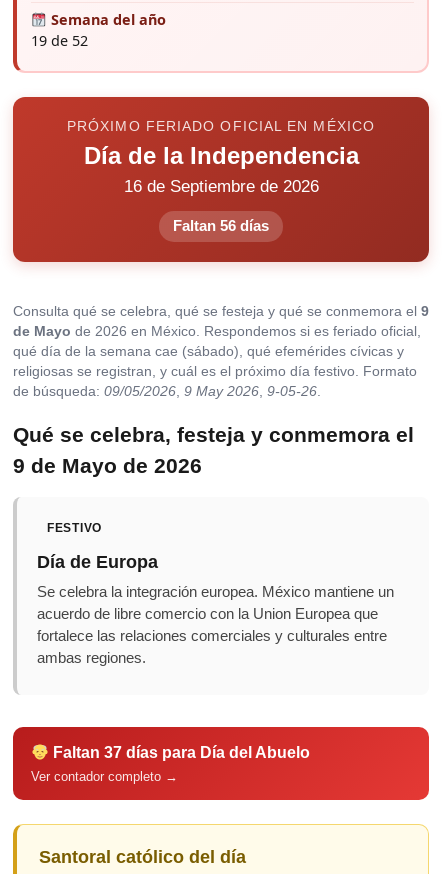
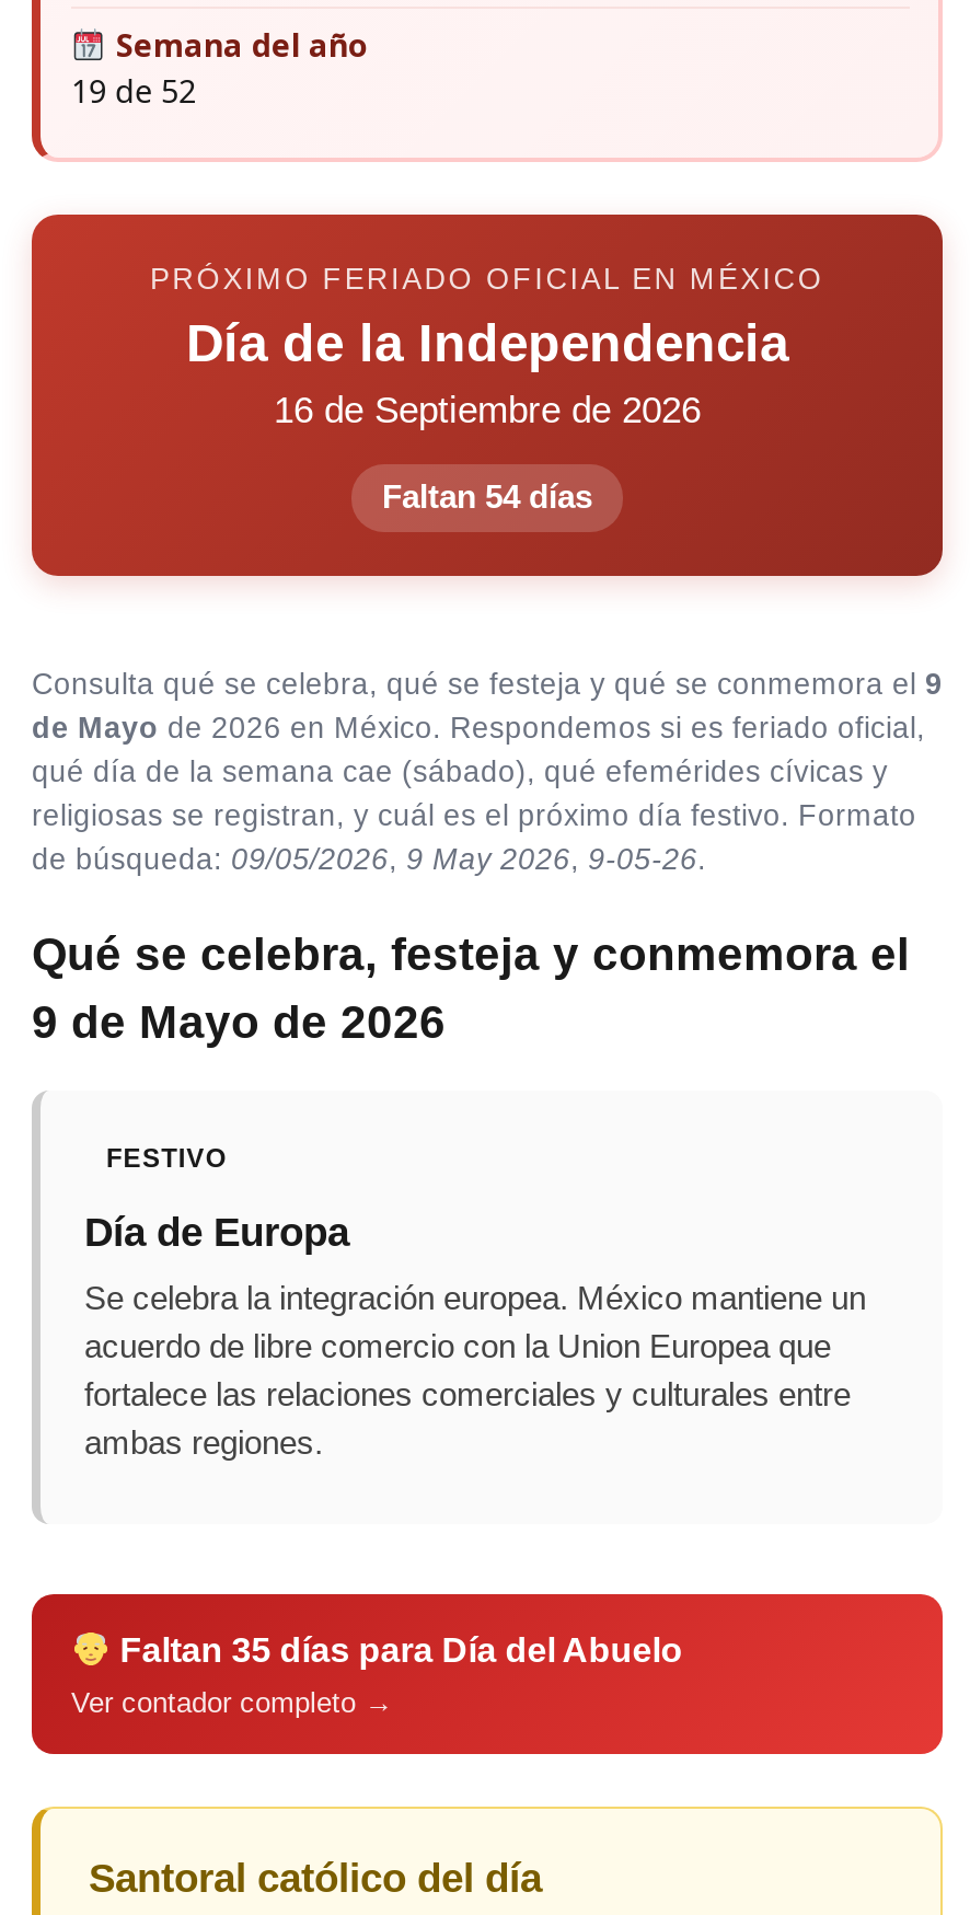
[173,217,269,234] Faltan 56 días -> [382,478,592,515] Faltan 54 días
[49,744,310,761] Faltan 37 días para Día del Abuelo -> [111,1632,683,1670] Faltan 35 días para Día del Abuelo

